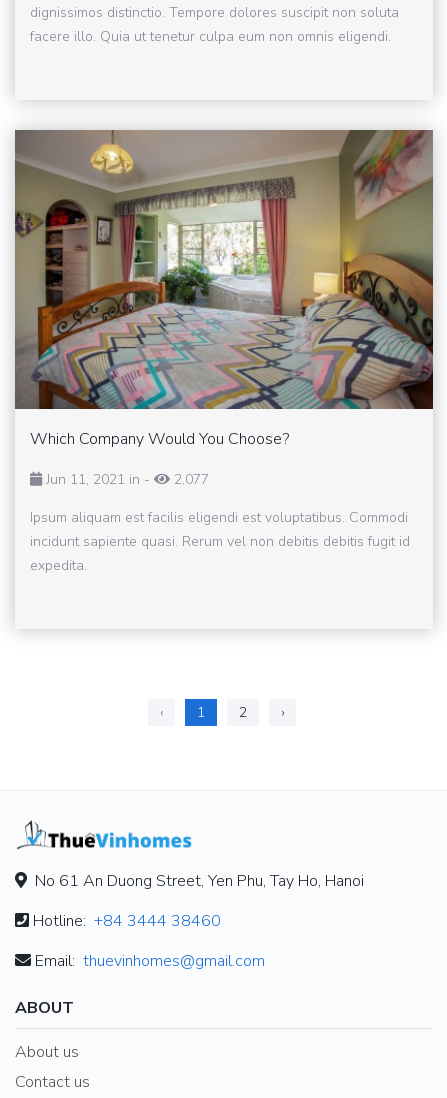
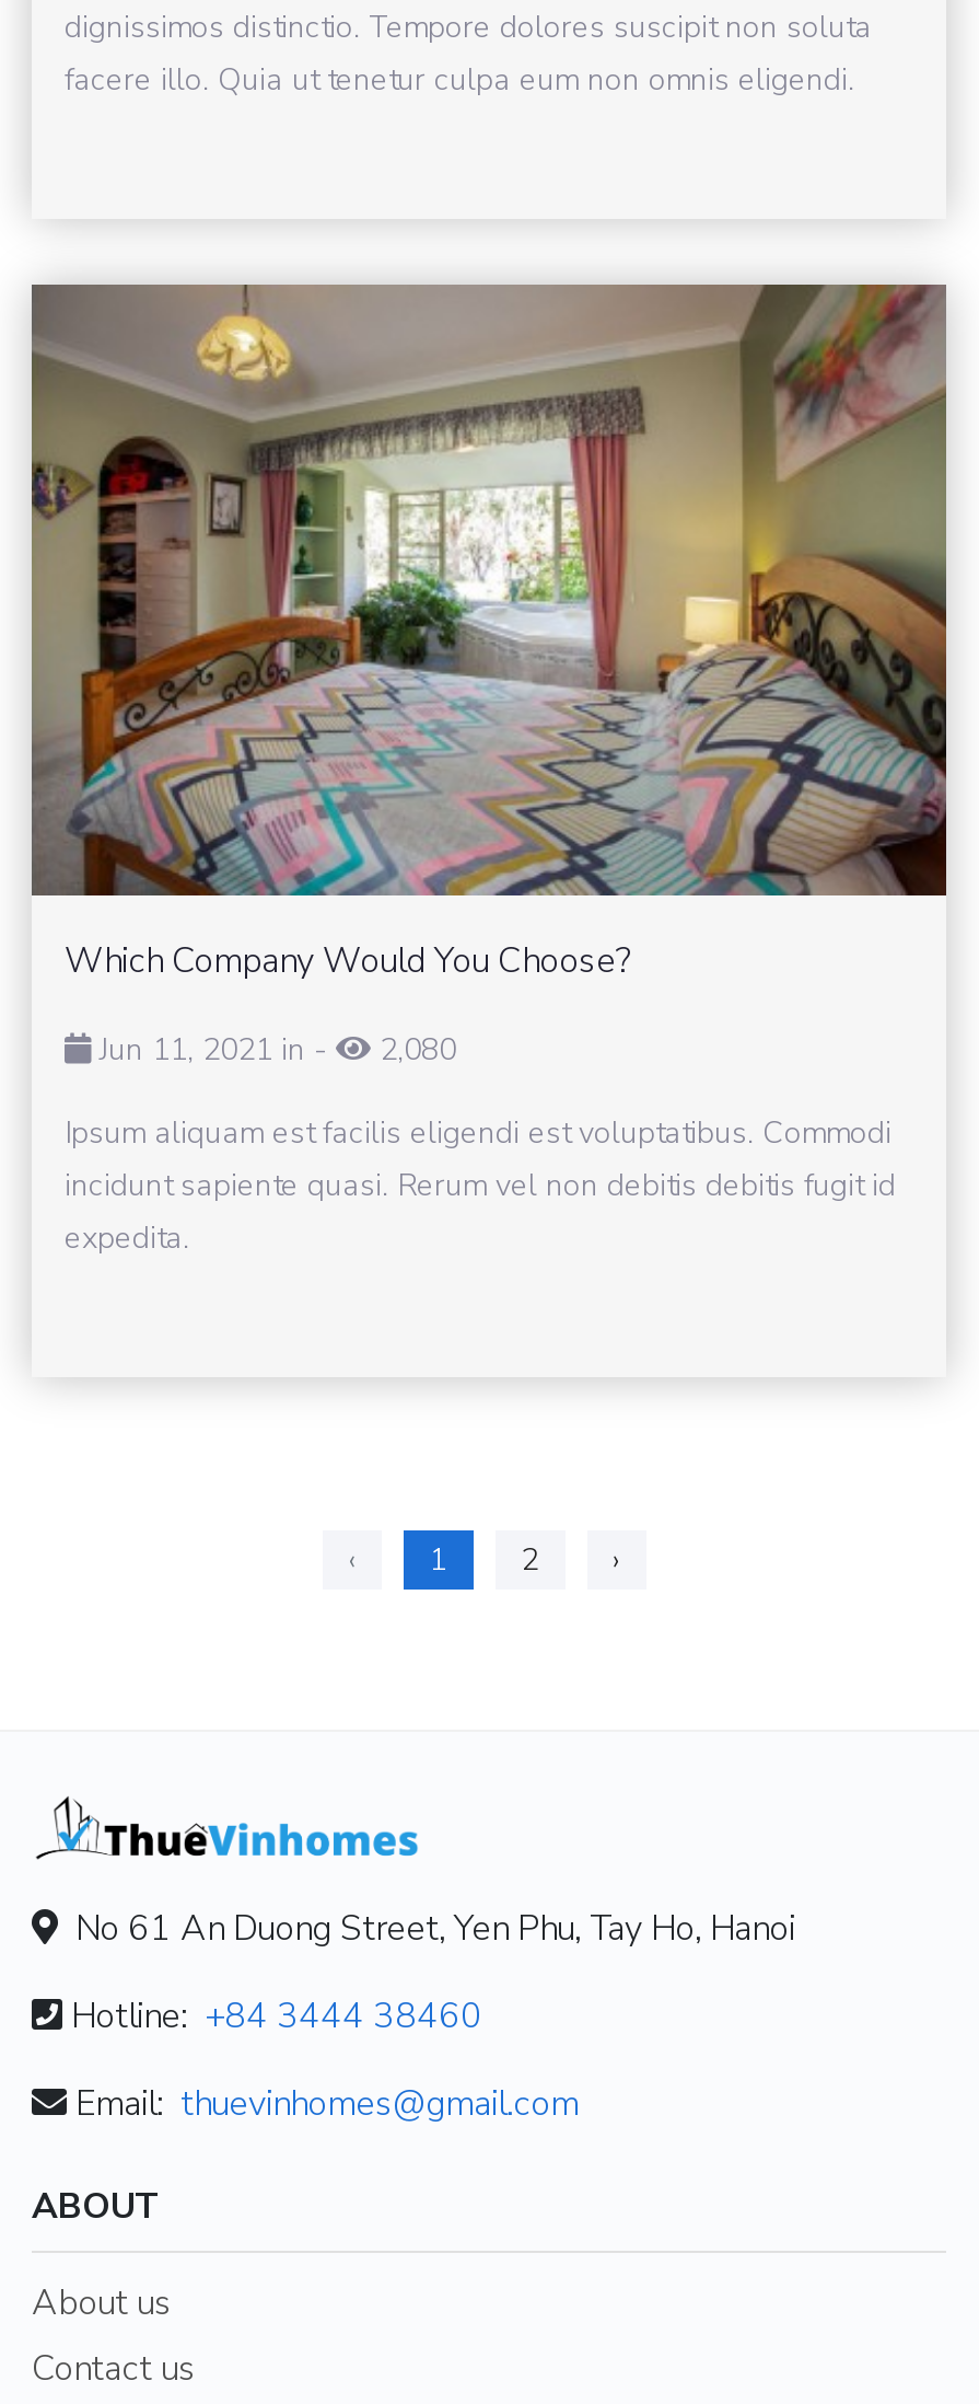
[42,470,209,489] Jun 11, 2021 in - 2,077 -> [91,1029,456,1070] Jun 11, 2021 in - 2,080

